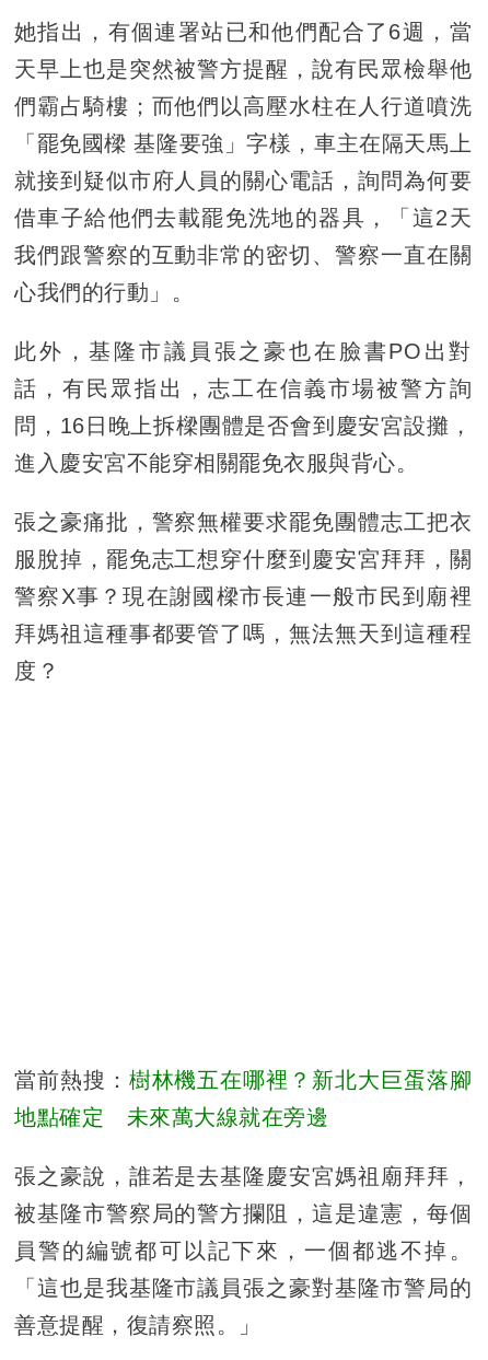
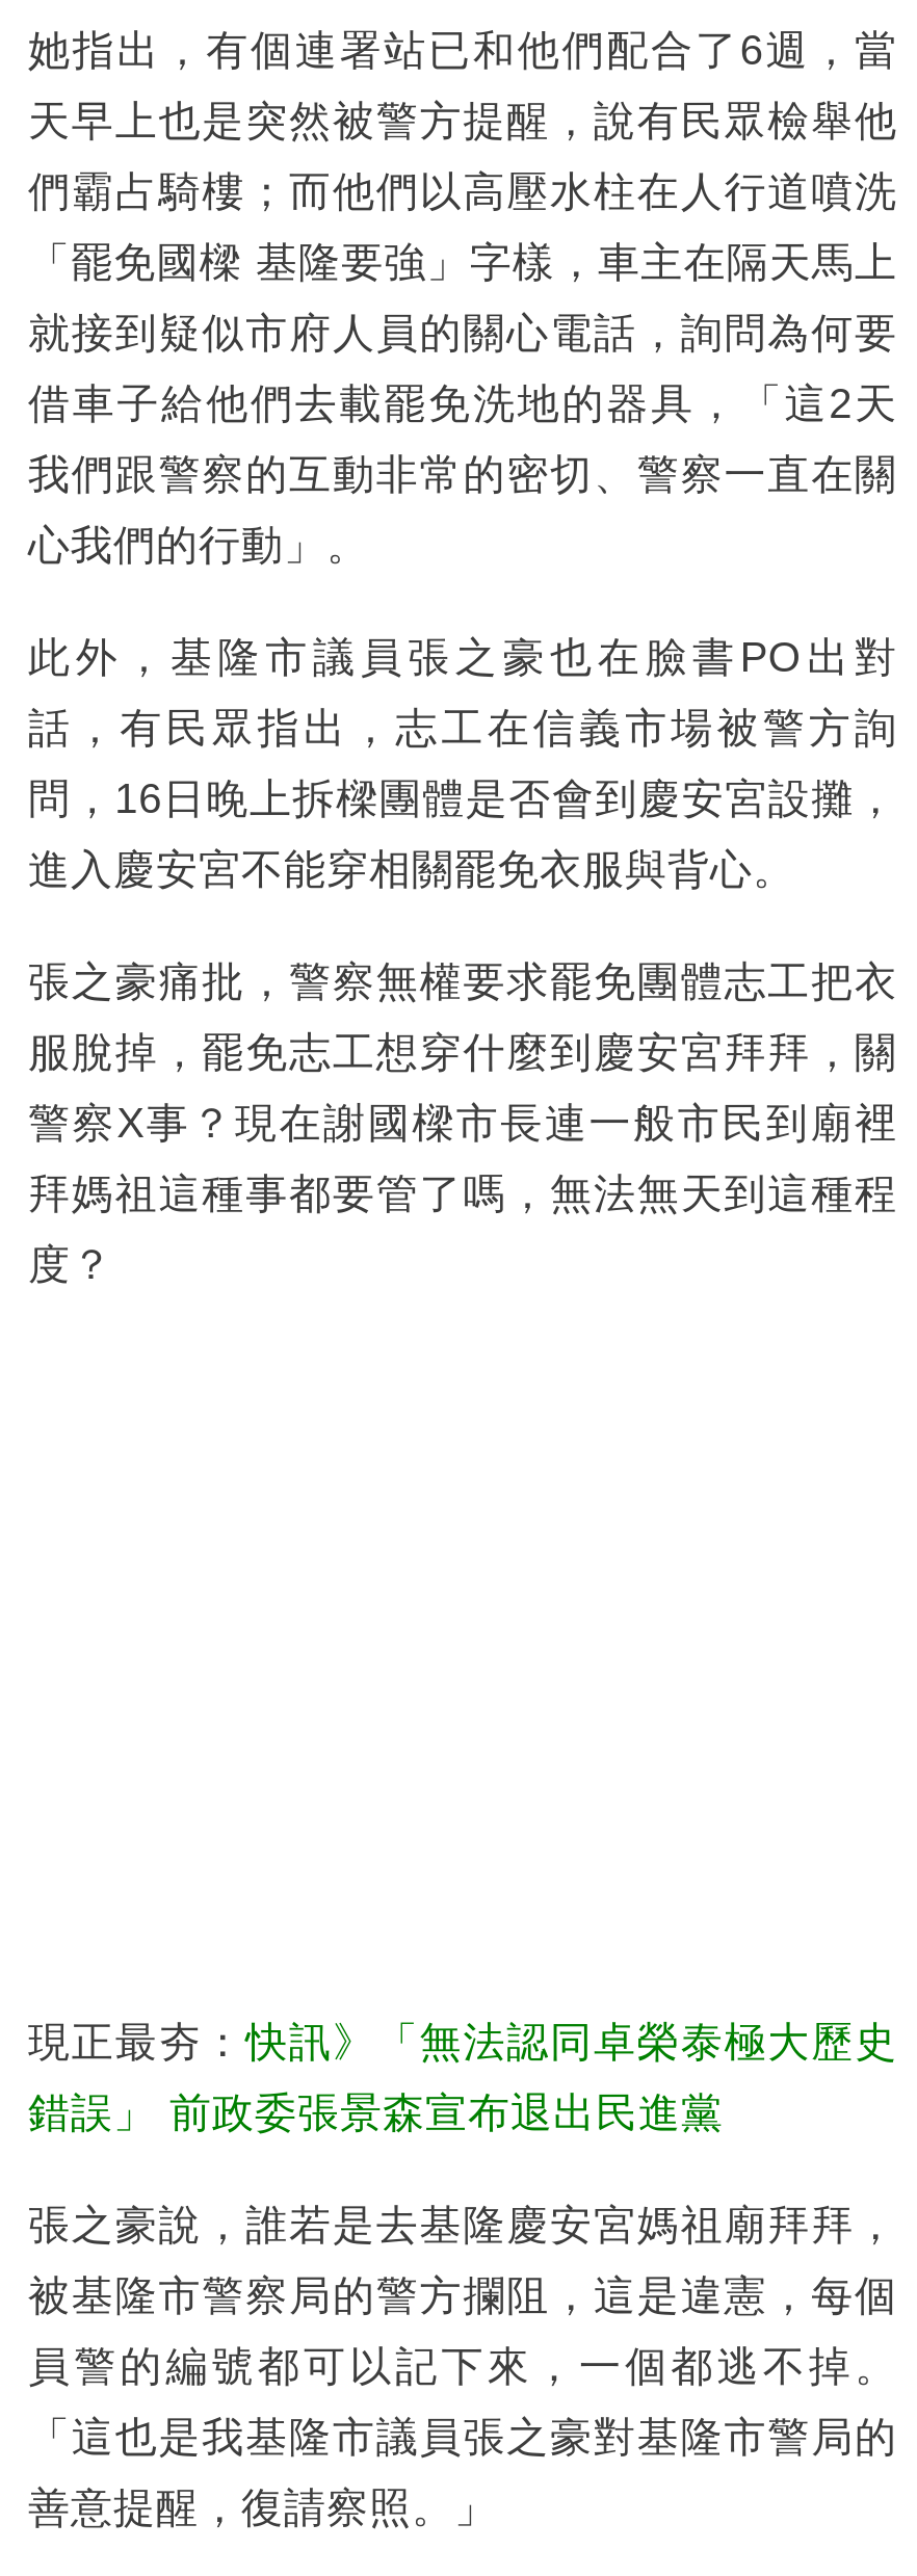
[14,1068,472,1092] 當前熱搜：樹林機五在哪裡？新北大巨蛋落腳 -> [28,2018,897,2064] 現正最夯：快訊》「無法認同卓榮泰極大歷史
[14,1105,328,1129] 地點確定 未來萬大線就在旁邊 -> [28,2089,724,2135] 錯誤」 前政委張景森宣布退出民進黨

